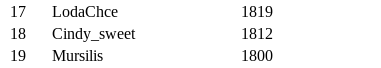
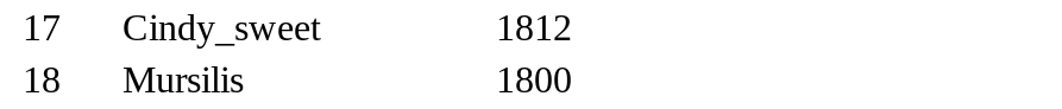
[10,3,273,42] LodaChce | 1819 | 18 -> none
[10,47,103,64] 19 Mursilis -> [23,59,244,100] 18 Mursilis

